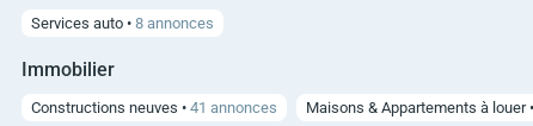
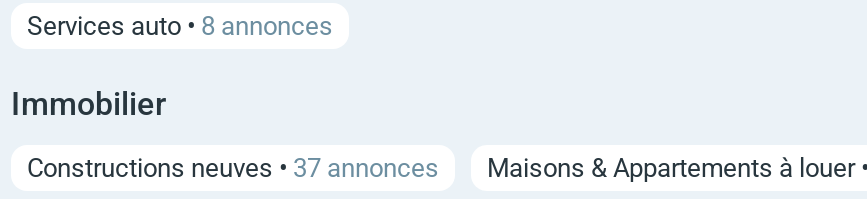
[31,98,277,116] Constructions neuves • 41 annonces -> [27,152,439,182] Constructions neuves • 37 annonces

